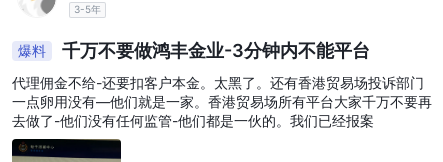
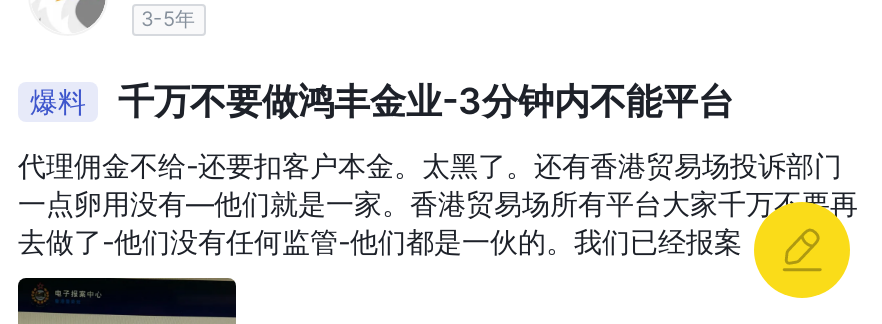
none -> [752,224,852,300] [image]

